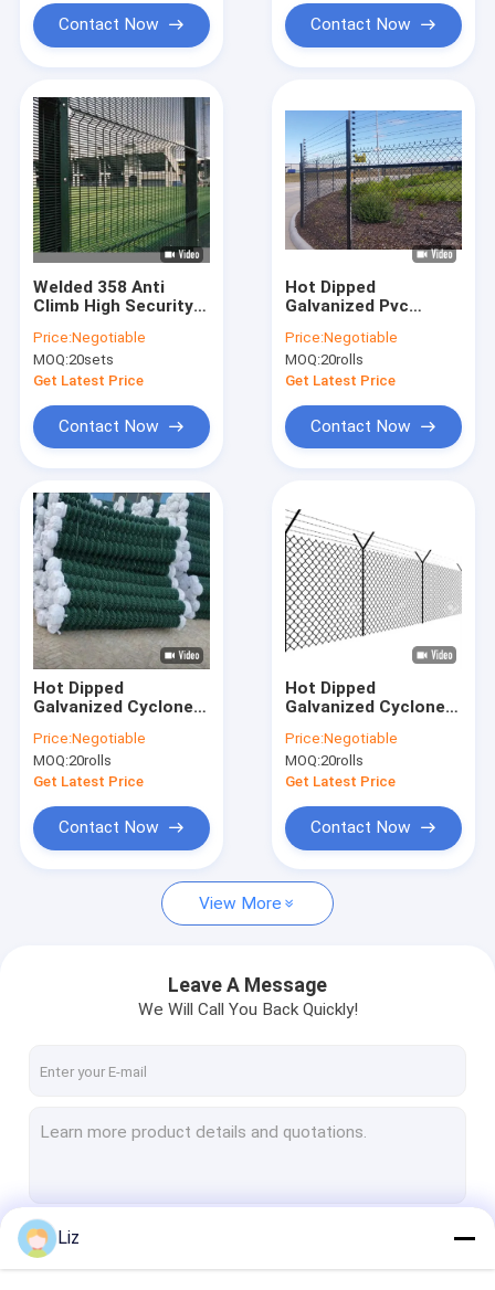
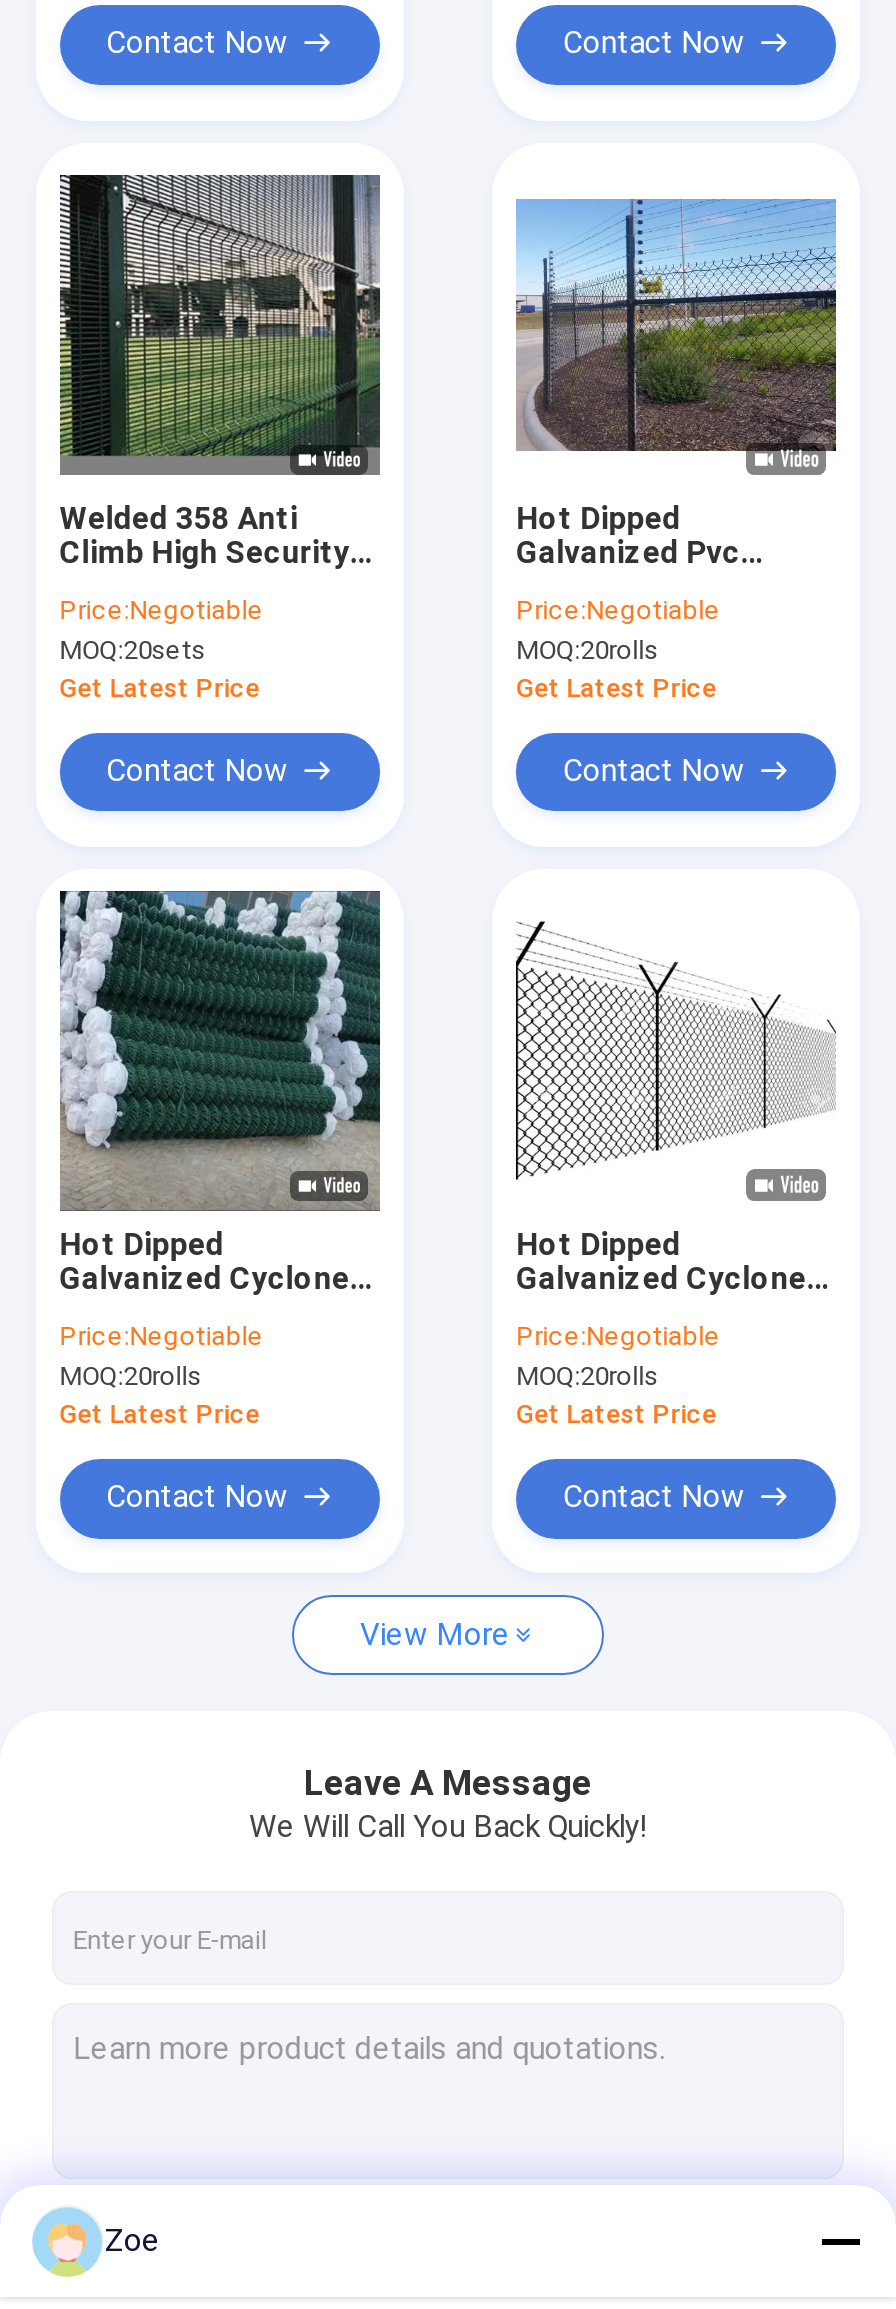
[57,1227,80,1248] Liz -> [104,2221,160,2259] Zoe

